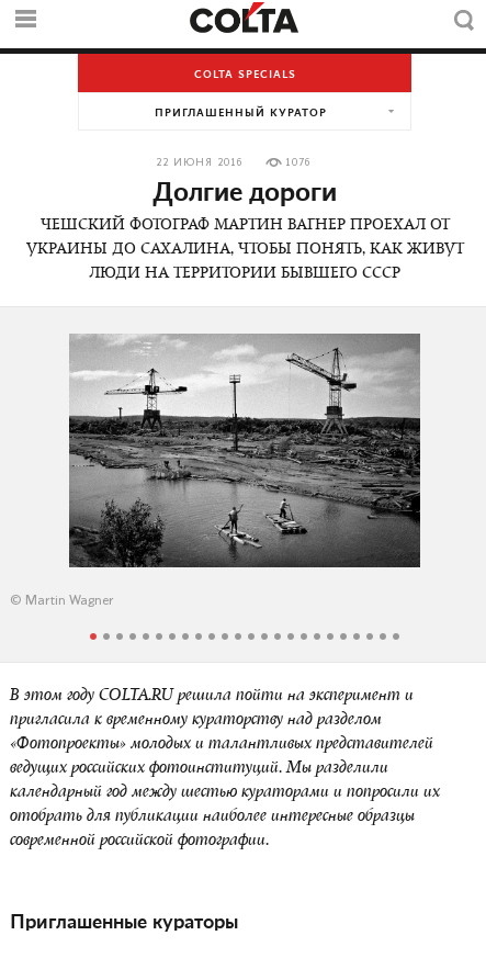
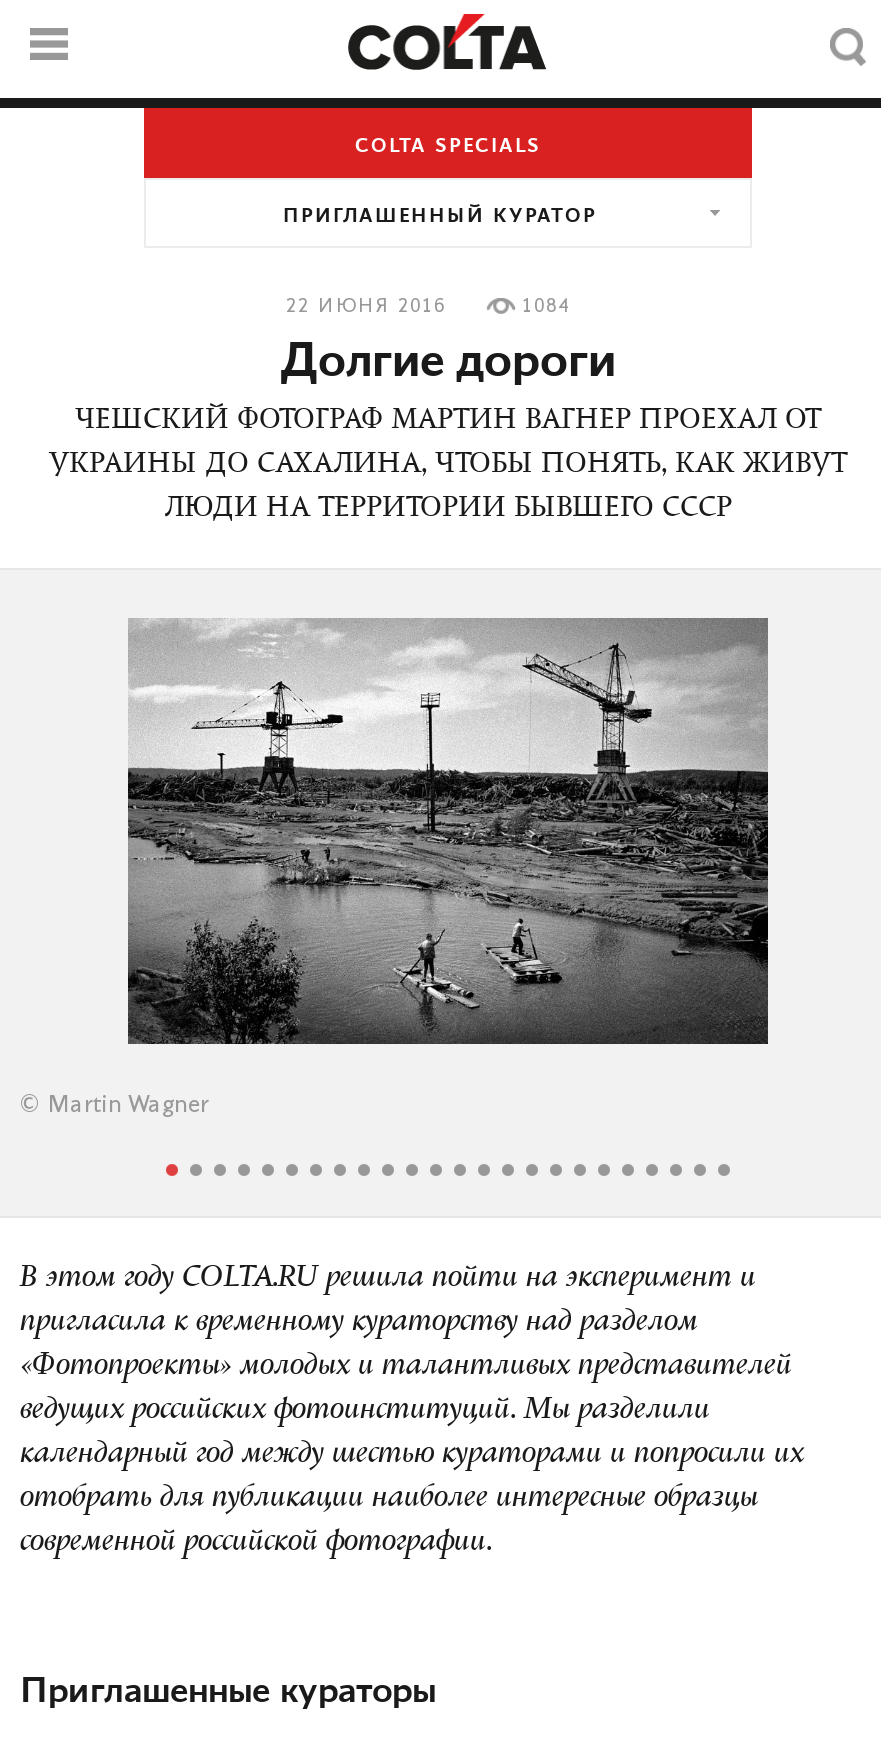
[285,157,312,169] 1076 -> [522,296,570,318] 1084

